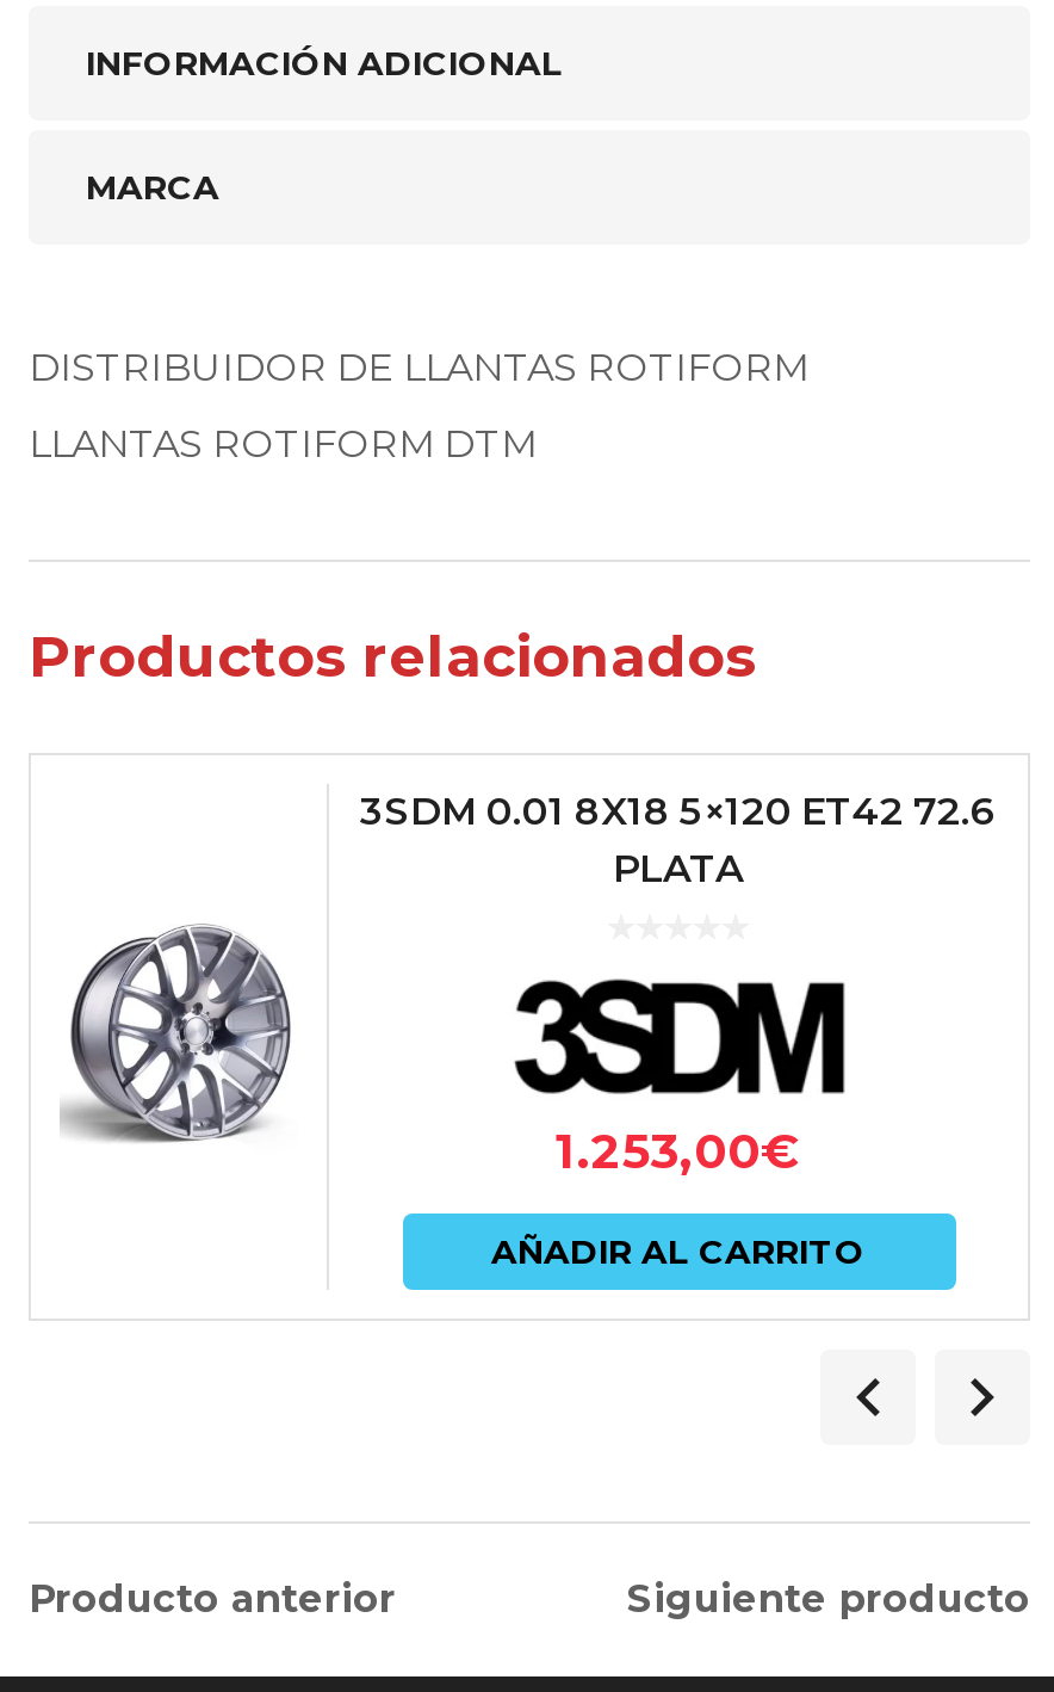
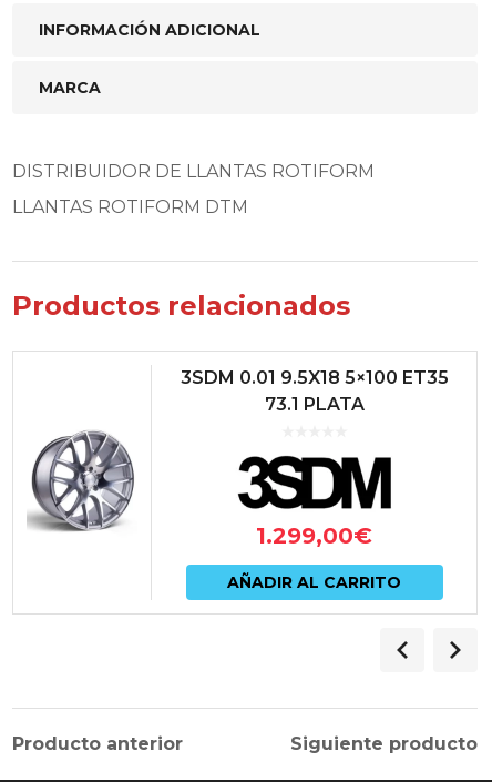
[360,790,997,892] 3SDM 0.01 8X18 5×120 ET42 72.6 | PLATA -> [180,368,448,415] 3SDM 0.01 9.5X18 5×100 ET35 | 73.1 PLATA
[556,1124,801,1181] 1.253,00€ -> [256,523,372,549] 1.299,00€

